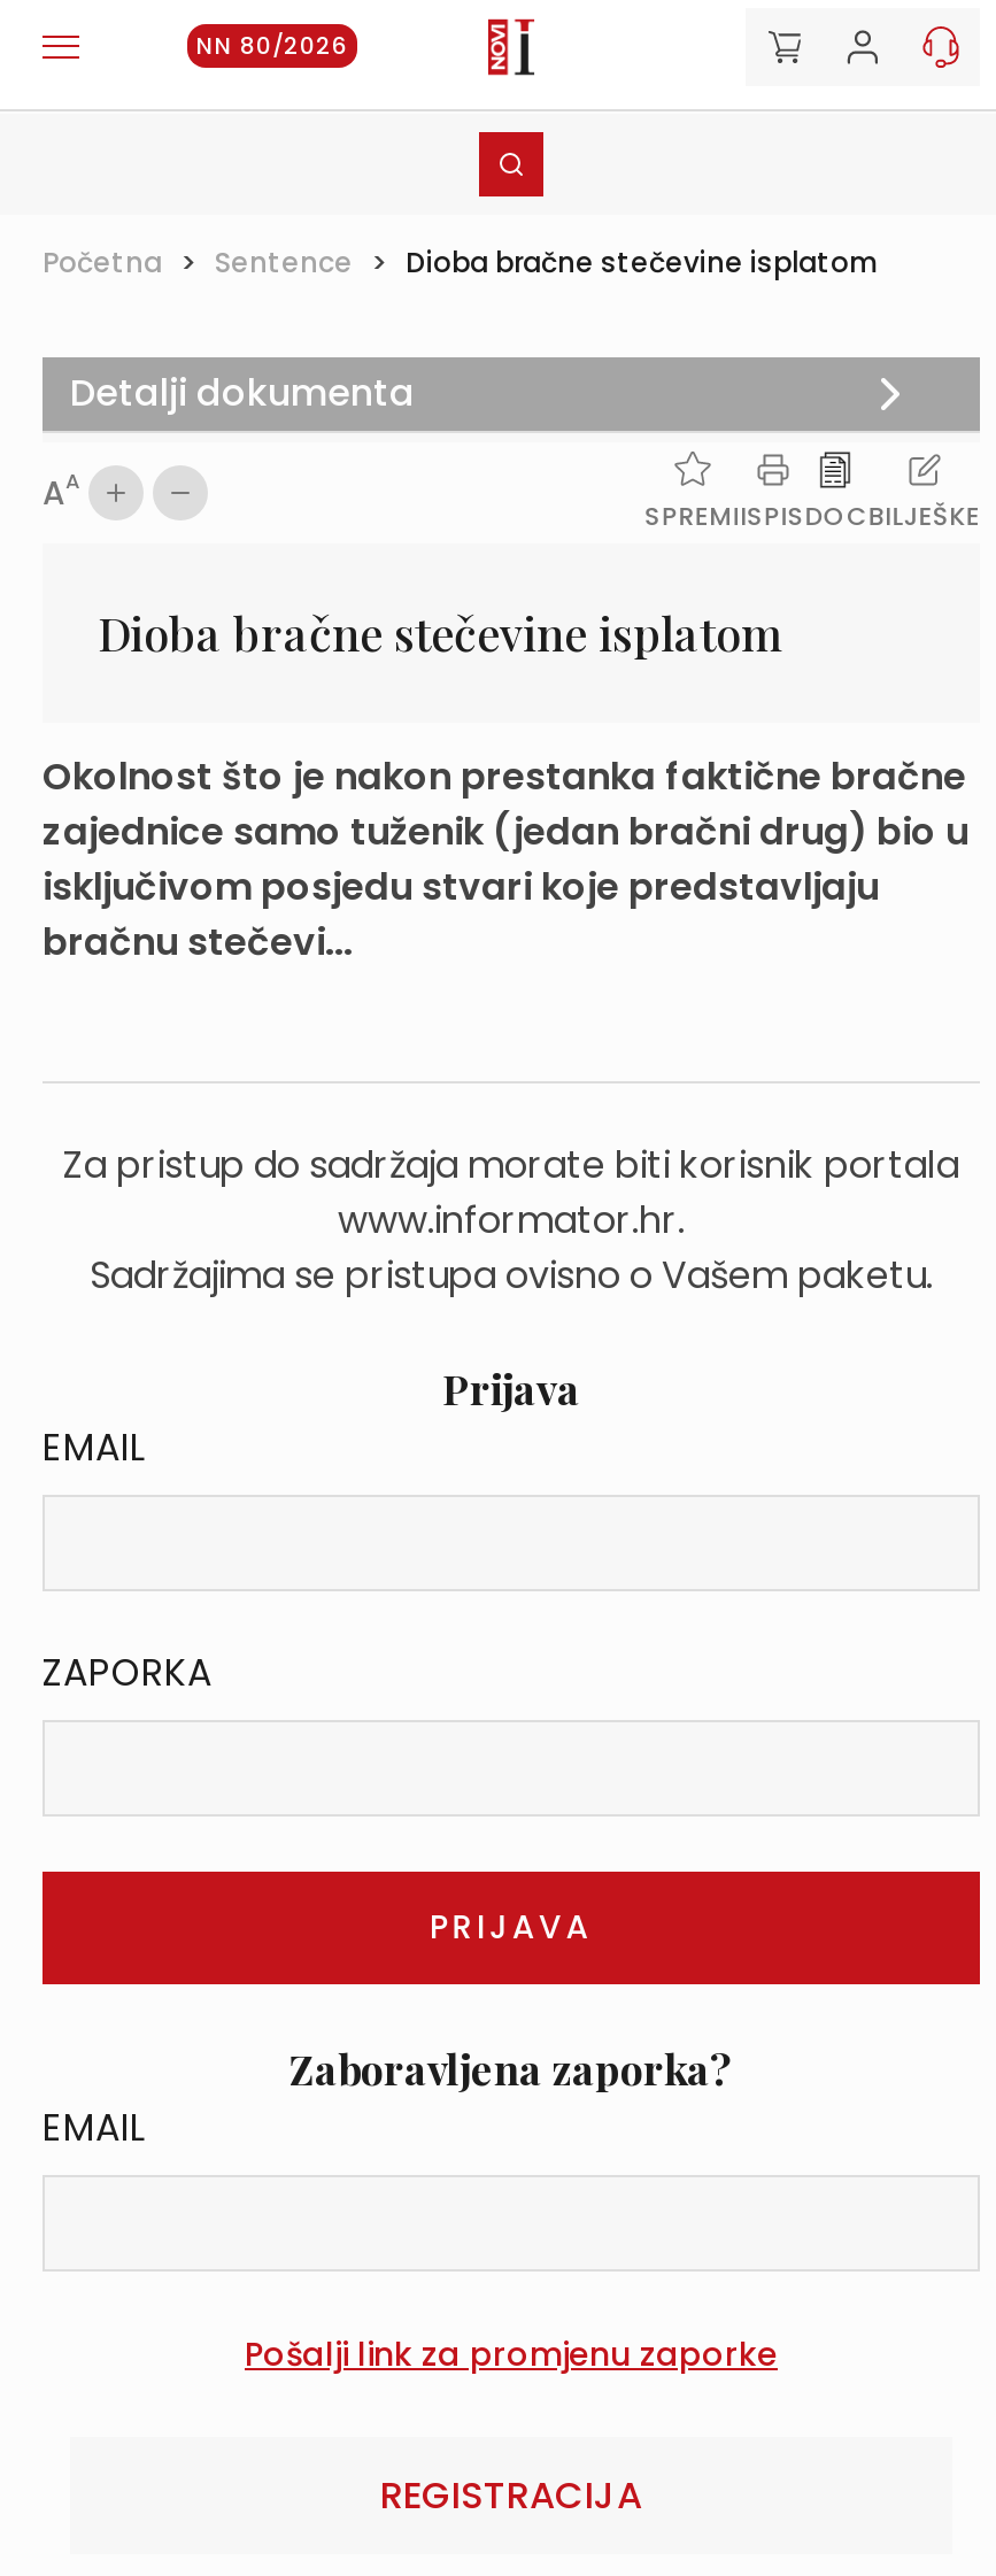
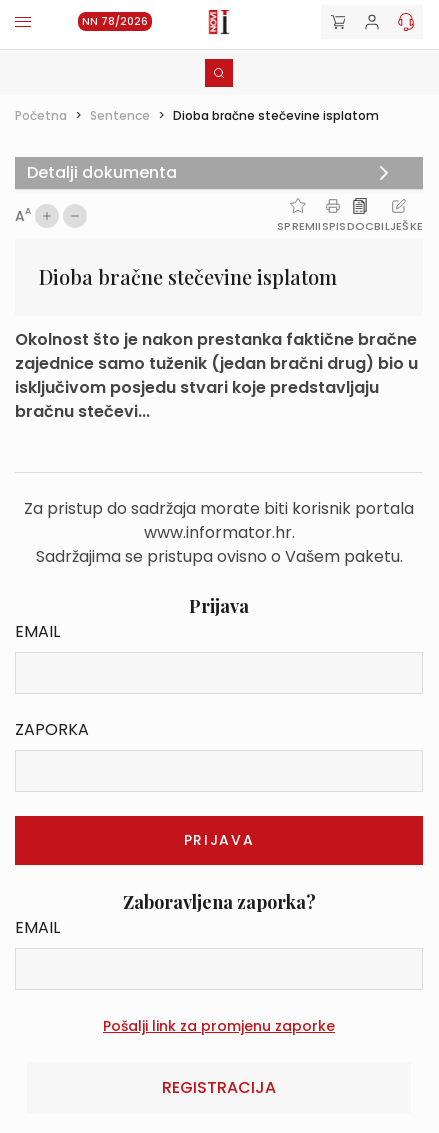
[196,29,348,63] NN 80/2026 -> [82,14,148,29] NN 78/2026

